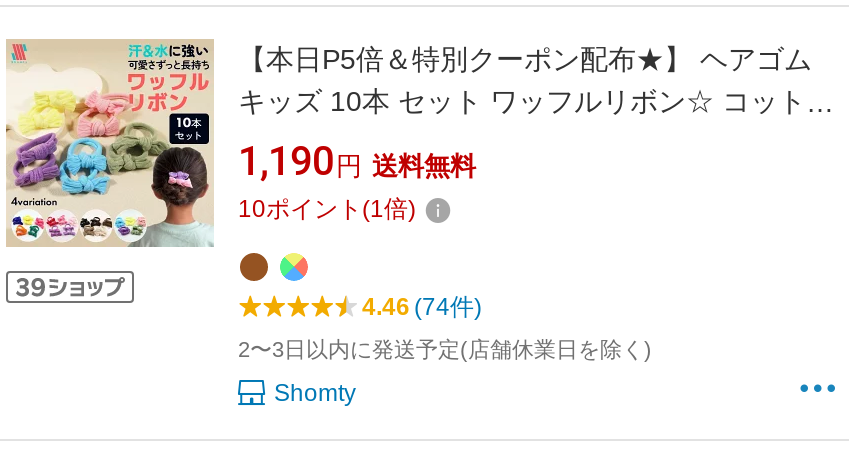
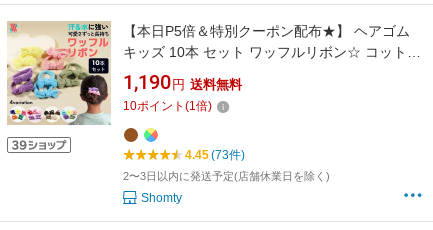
[362,294,482,322] 4.46 (74件) -> [185,148,245,162] 4.45 (73件)

